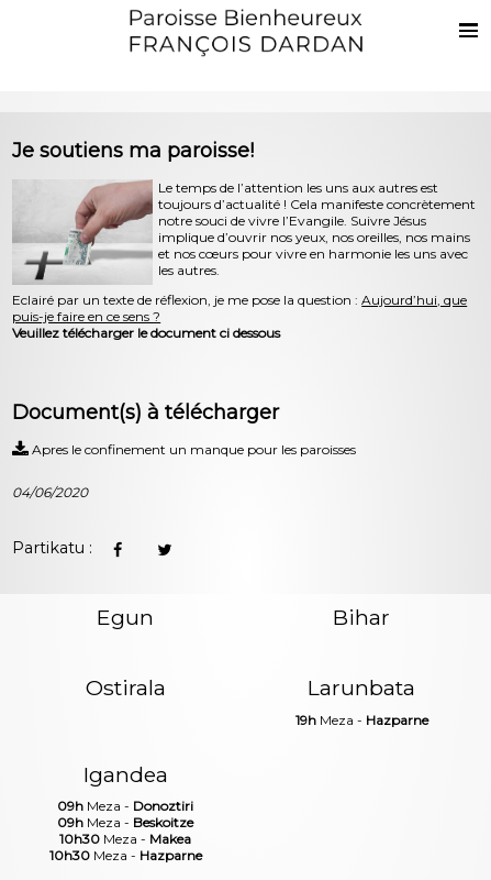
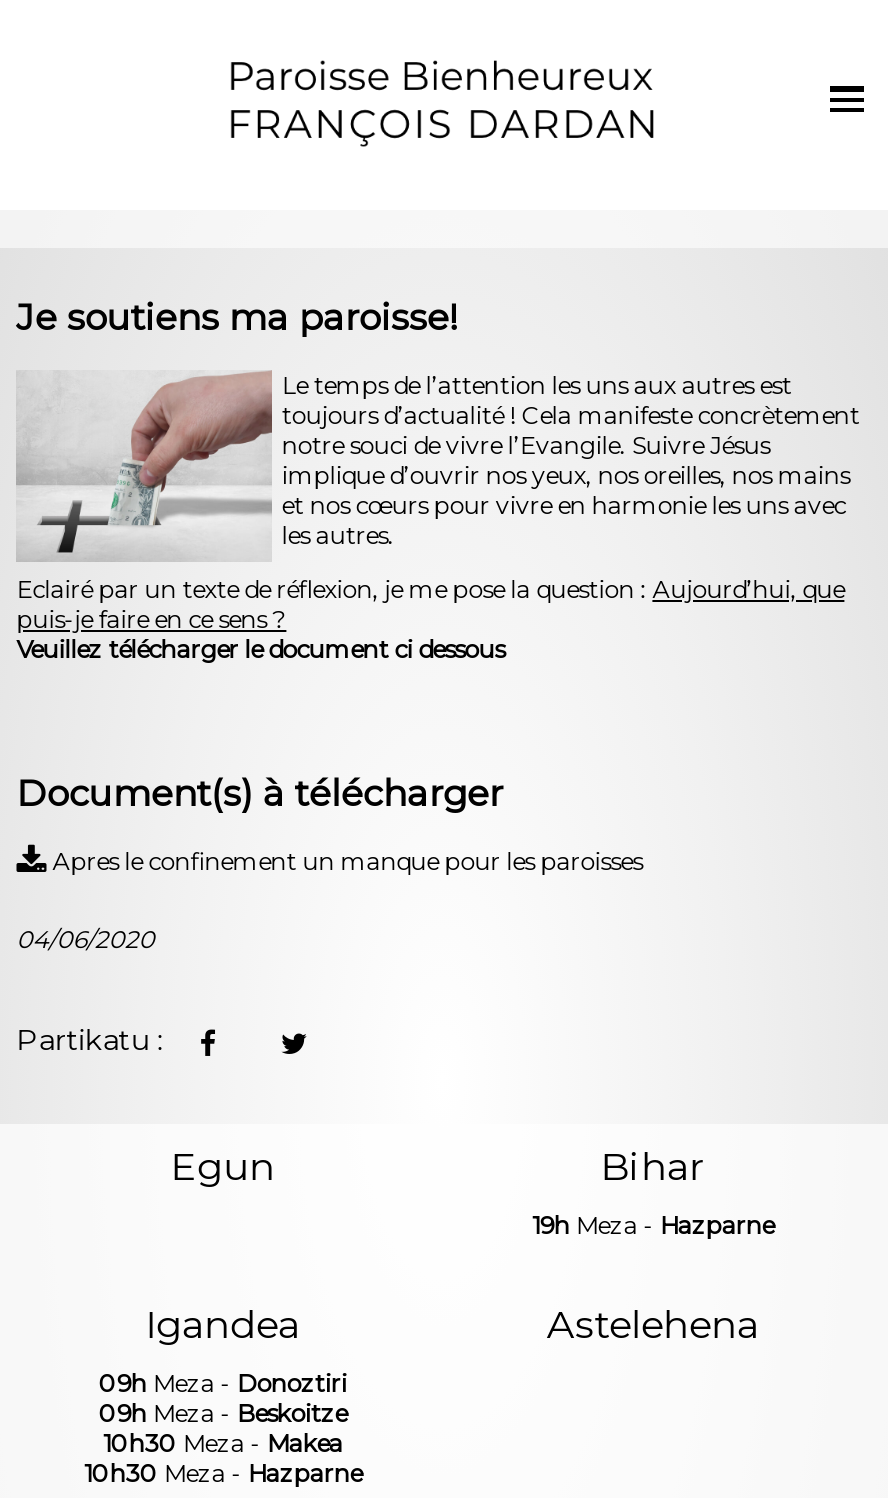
[85,674,416,701] Ostirala | Larunbata -> none
none -> [547,1300,759,1348] Astelehena

